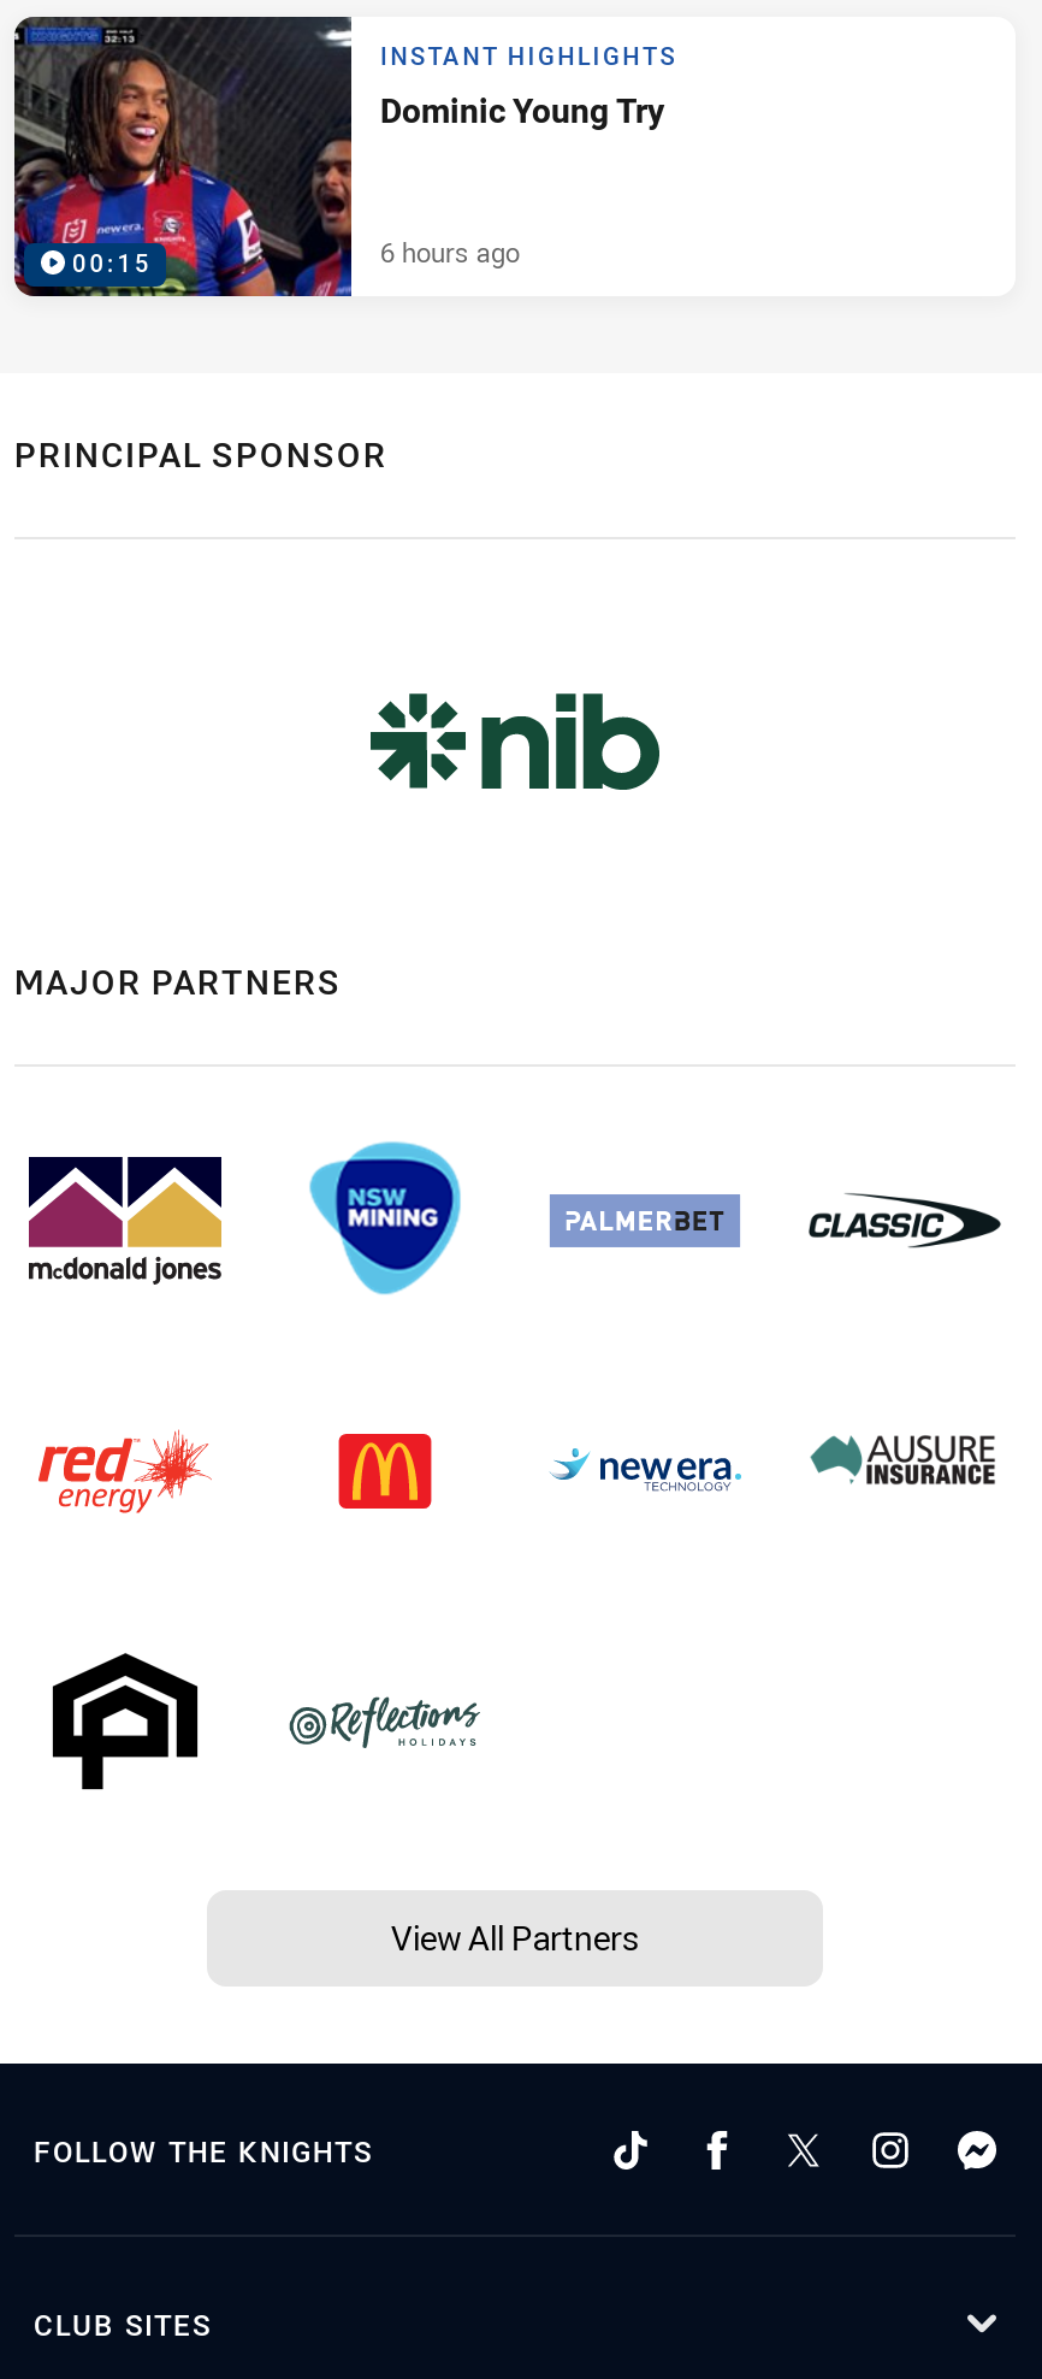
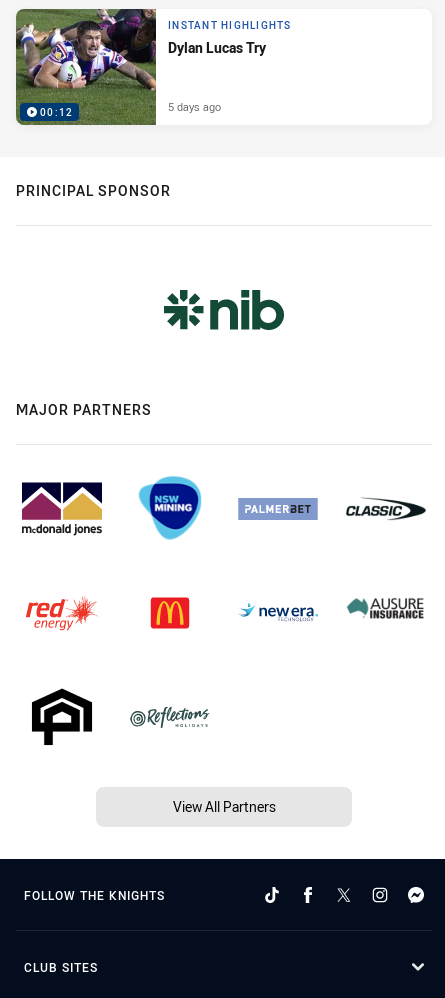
[14,14,354,299] [image] | 00:15 -> [16,8,157,126] [image] | 00:12
[380,87,664,133] Dominic Young Try -> [168,38,266,57] Dylan Lucas Try
[380,233,520,269] 6 hours ago -> [168,99,221,114] 5 days ago

